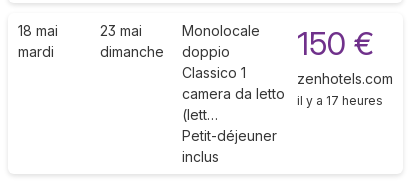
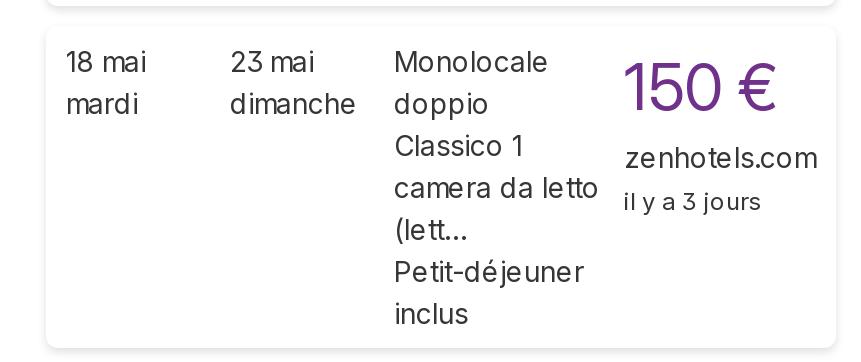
[182,85,383,108] camera da letto il y a 17 heures -> [394,169,762,215] camera da letto il y a 3 jours

